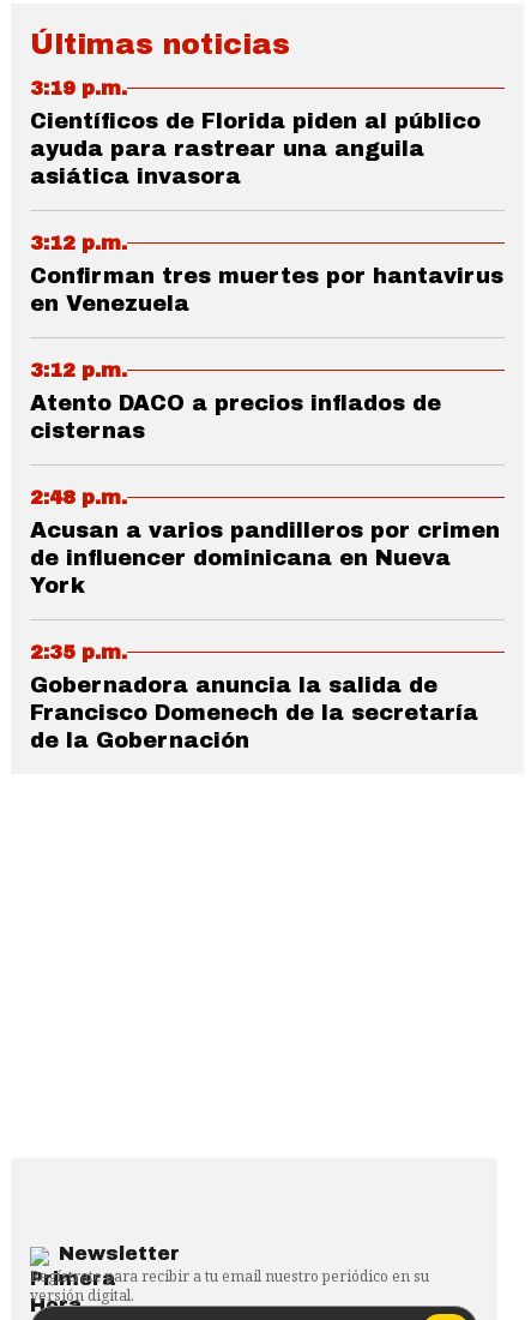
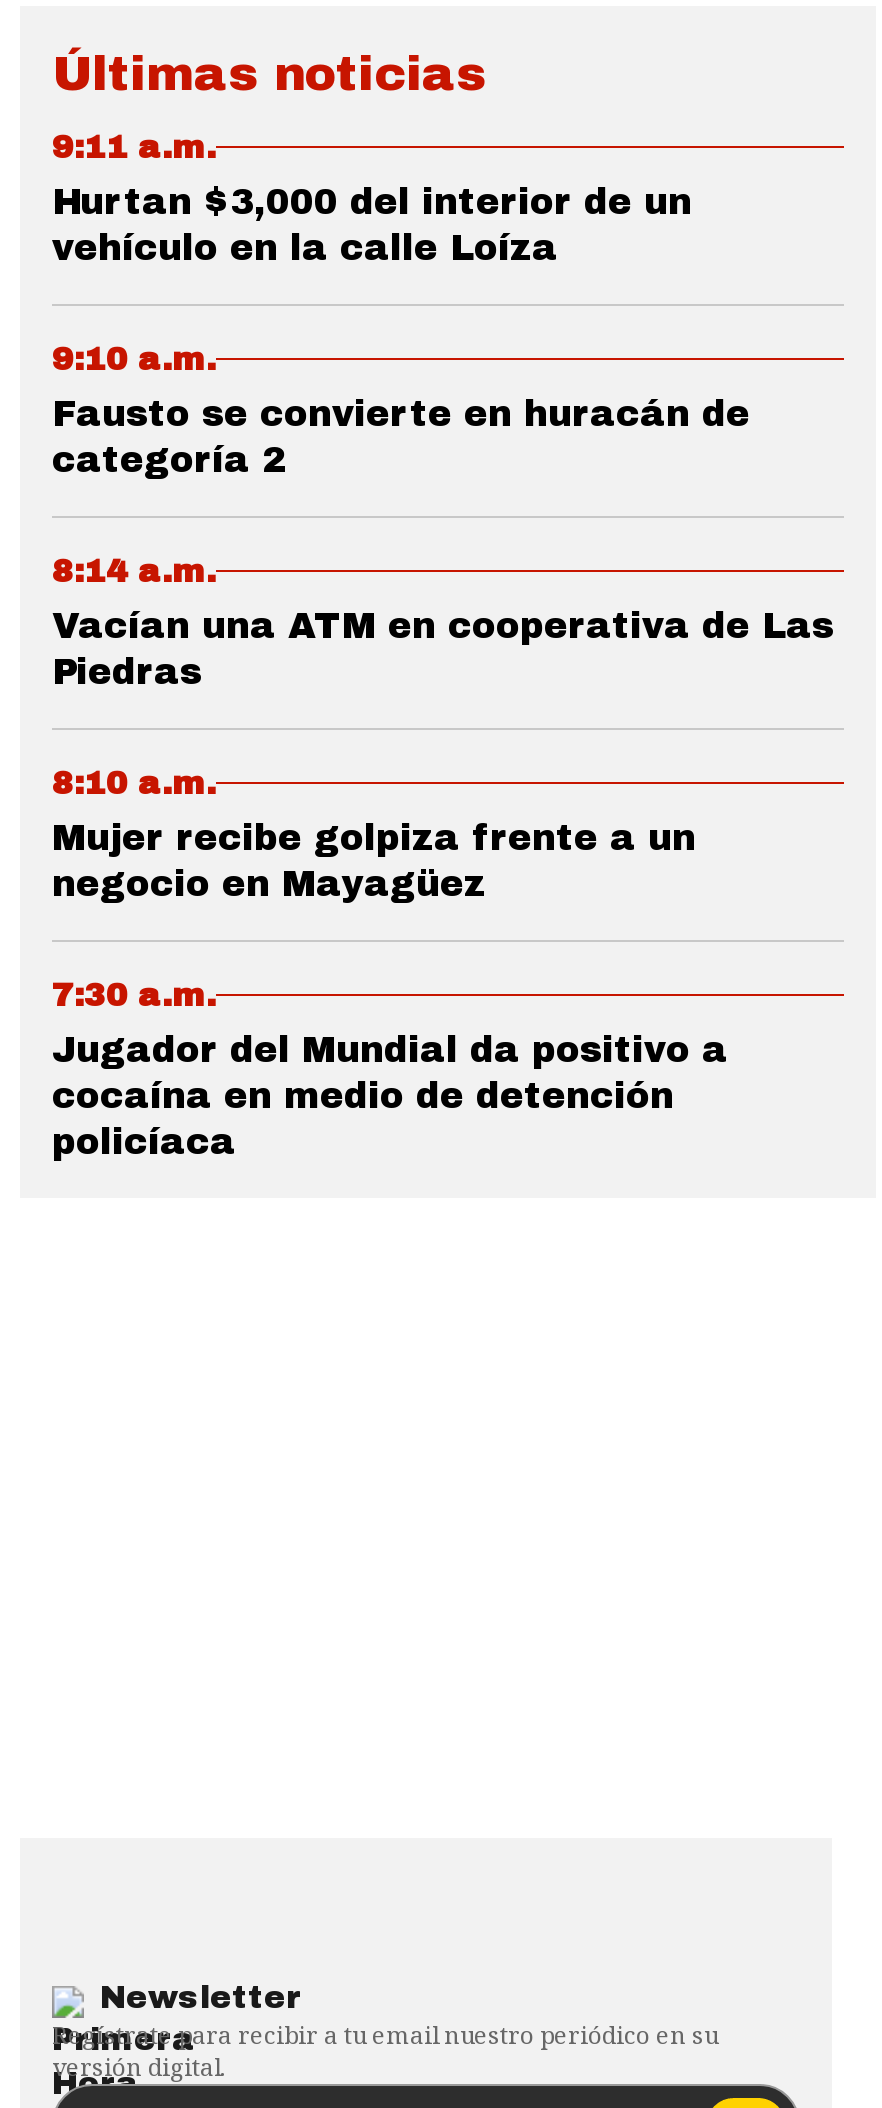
[30,78,481,188] 3:19 p.m. | Científicos de Florida piden al público | ayuda para rastrear una anguila | asiática invasora -> [52,129,692,267] 9:11 a.m. | Hurtan $3,000 del interior de un | vehículo en la calle Loíza
[30,232,503,315] 3:12 p.m. | Confirman tres muertes por hantavirus | en Venezuela -> [52,341,750,479] 9:10 a.m. | Fausto se convierte en huracán de | categoría 2
[30,360,441,442] 3:12 p.m. | Atento DACO a precios inflados de | cisternas -> [52,553,834,691] 8:14 a.m. | Vacían una ATM en cooperativa de Las | Piedras
[30,487,500,597] 2:48 p.m. | Acusan a varios pandilleros por crimen | de influencer dominicana en Nueva | York -> [52,765,696,903] 8:10 a.m. | Mujer recibe golpiza frente a un | negocio en Mayagüez
[30,642,478,752] 2:35 p.m. | Gobernadora anuncia la salida de | Francisco Domenech de la secretaría | de la Gobernación -> [52,977,728,1161] 7:30 a.m. | Jugador del Mundial da positivo a | cocaína en medio de detención | policíaca

